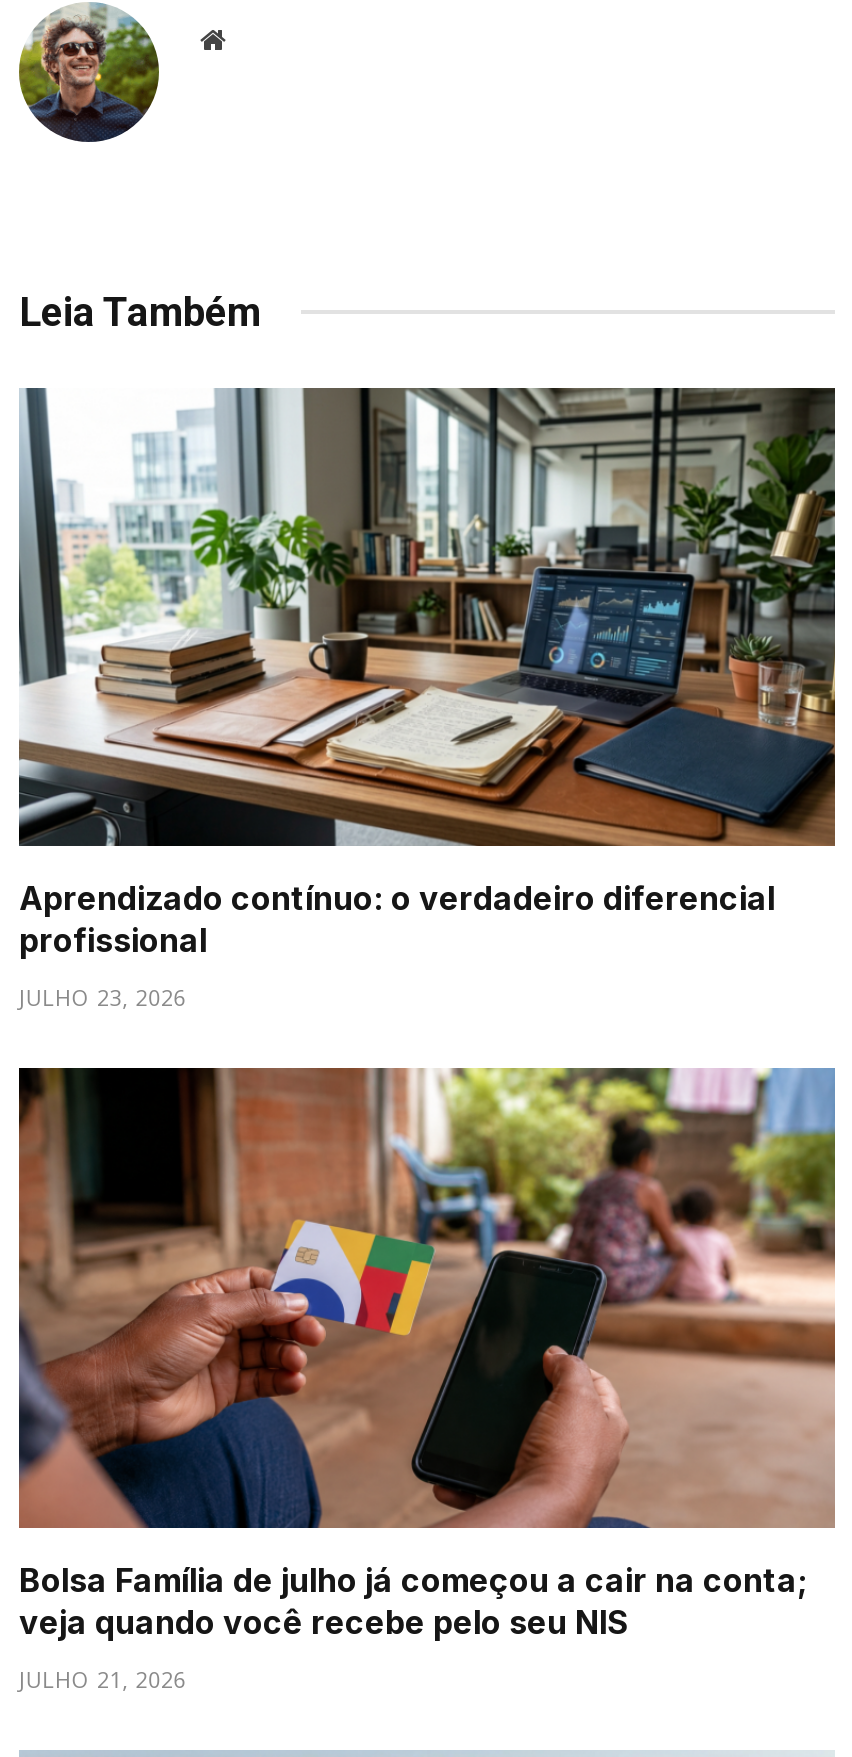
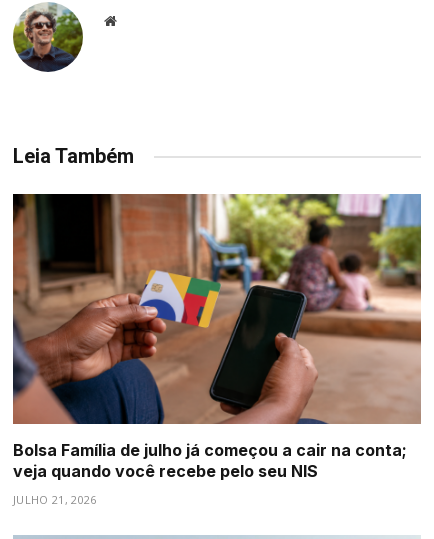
[17,386,837,1012] [image] | Aprendizado contínuo: o verdadeiro diferencial | profissional | JULHO 23, 2026 -> none

